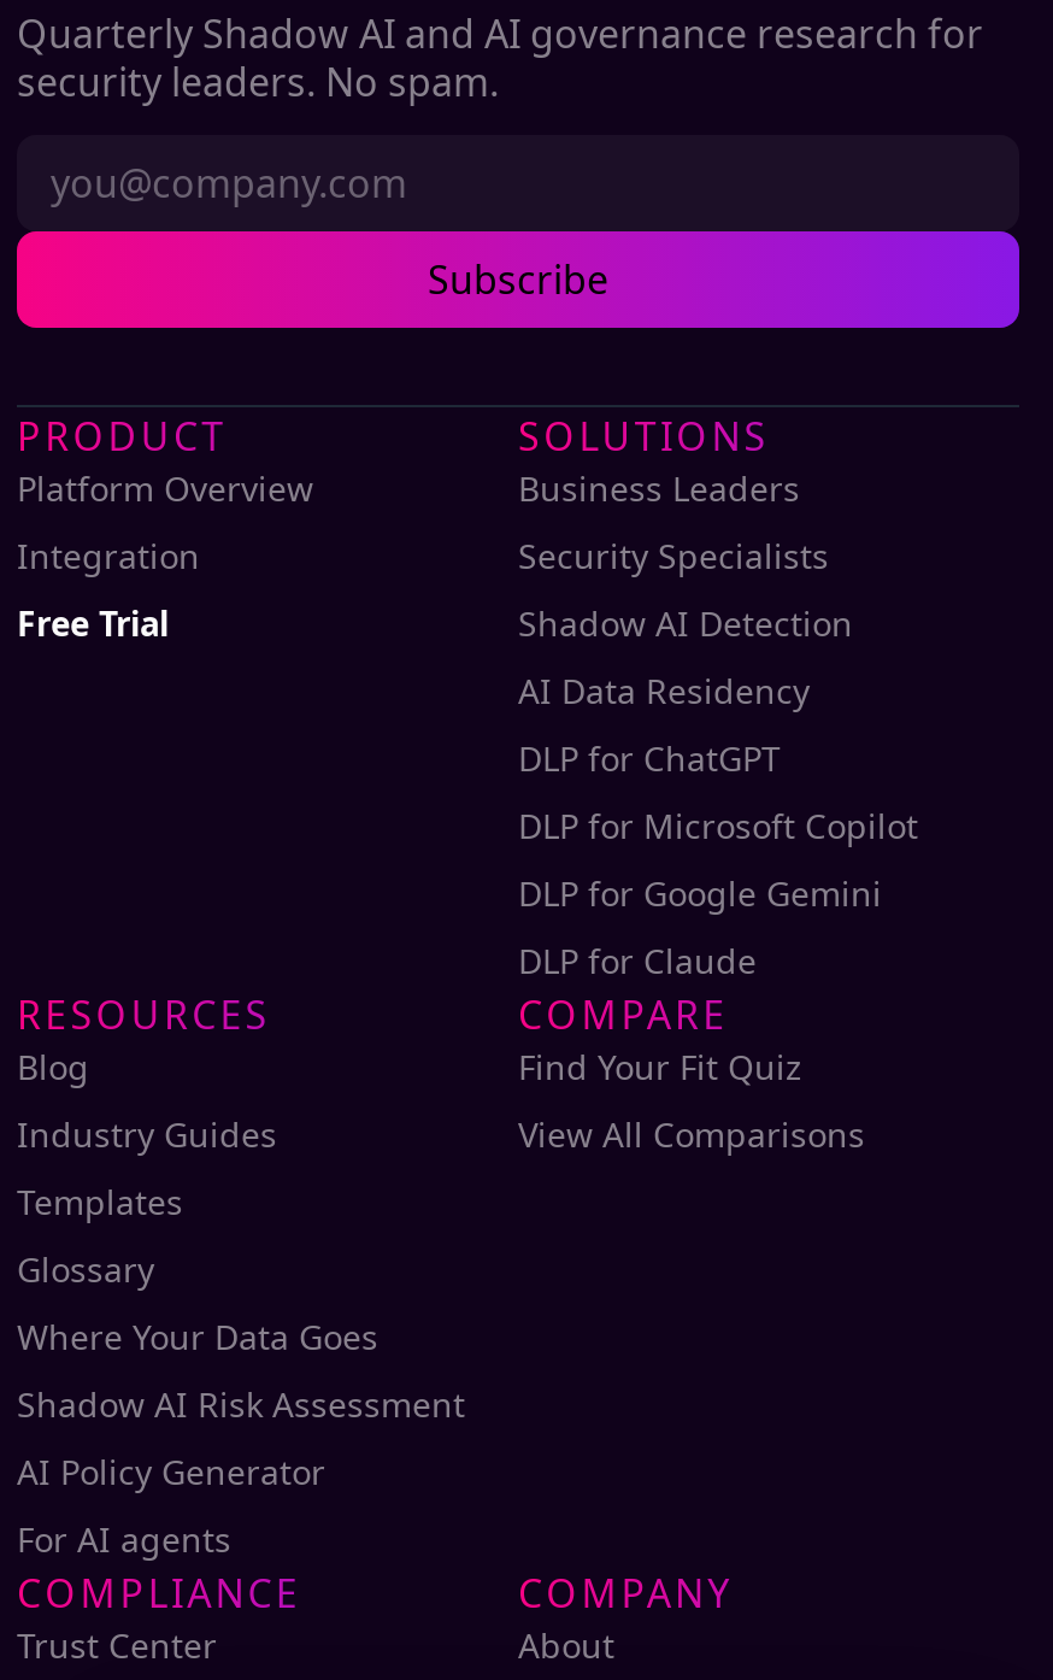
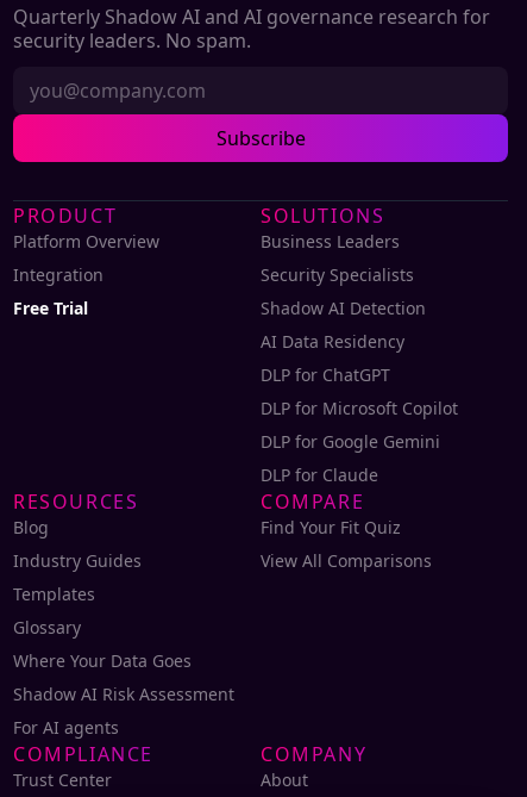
[17,1447,325,1493] AI Policy Generator -> none

